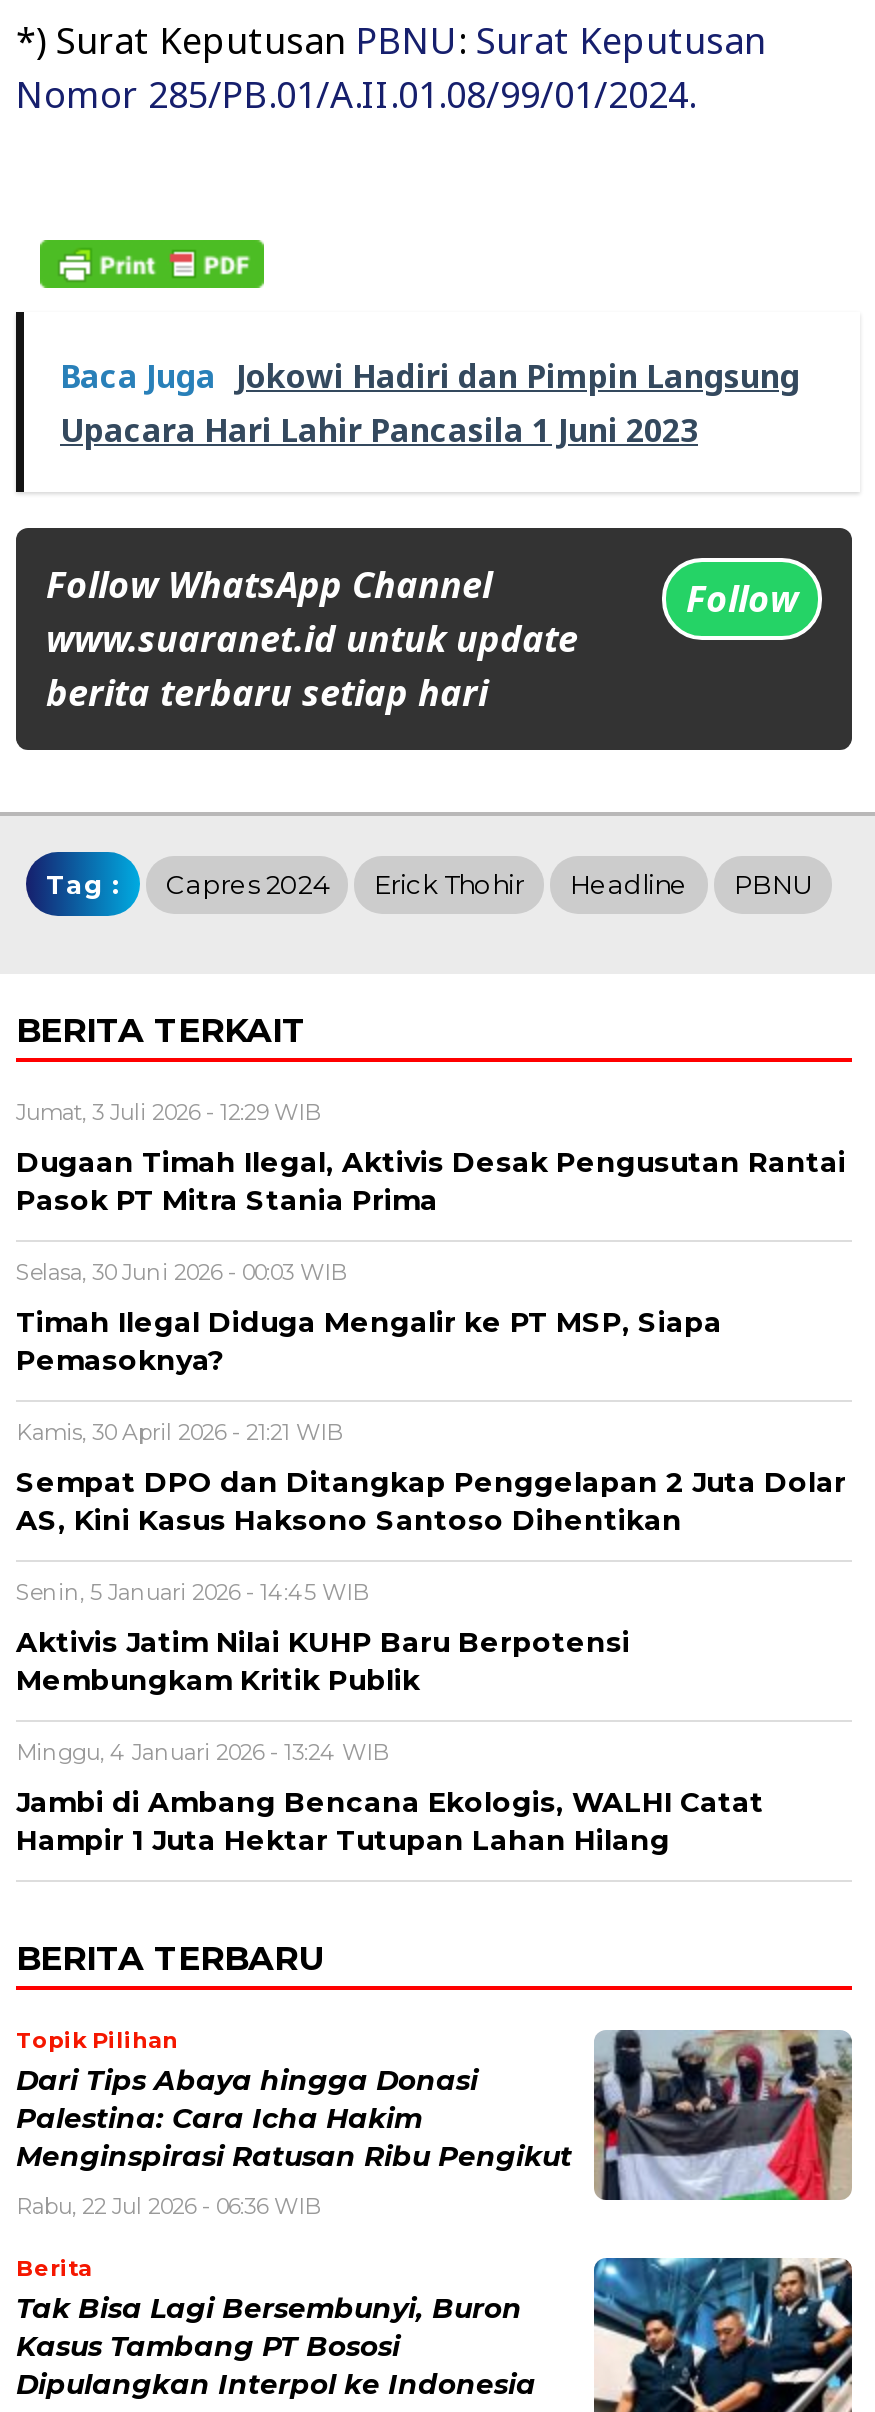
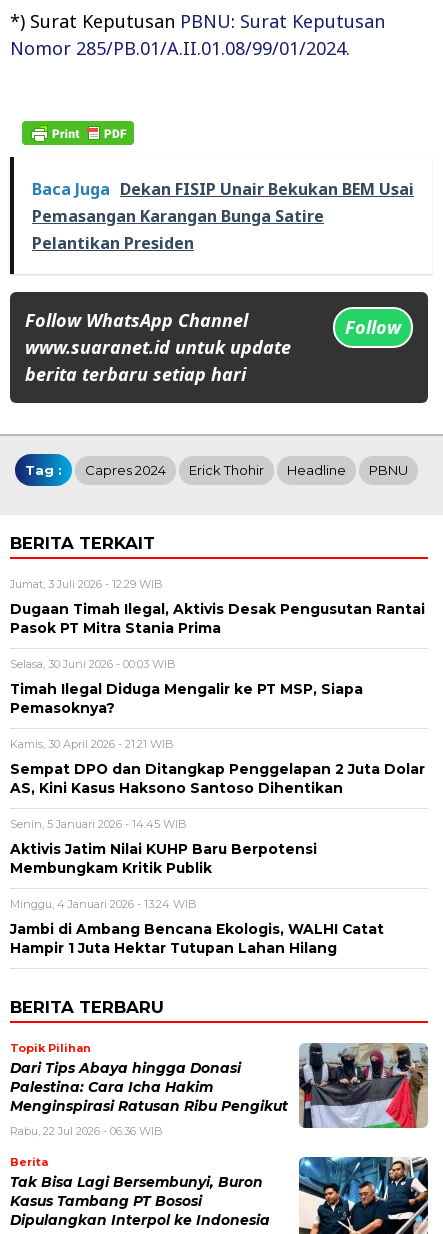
[60,354,800,452] Baca Juga Jokowi Hadiri dan Pimpin Langsung | Upacara Hari Lahir Pancasila 1 Juni 2023 -> [32,178,414,254] Baca Juga Dekan FISIP Unair Bekukan BEM Usai | Pemasangan Karangan Bunga Satire | Pelantikan Presiden

